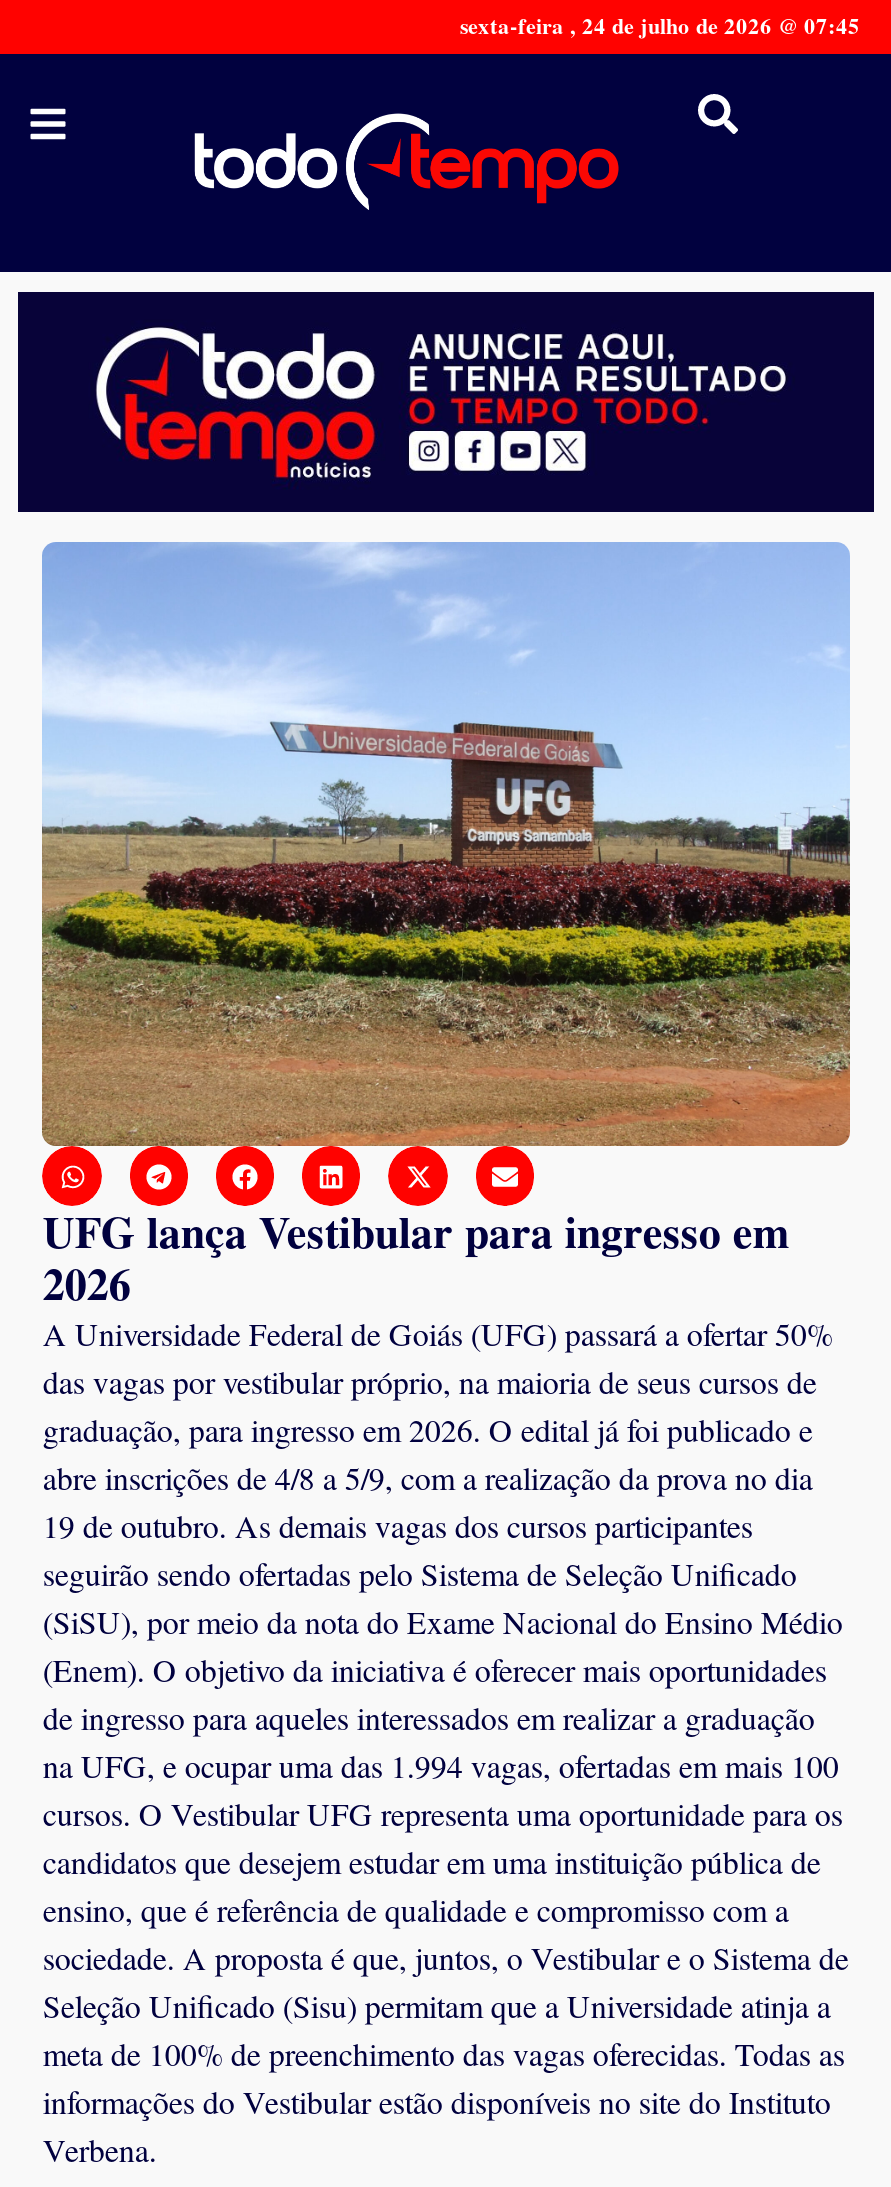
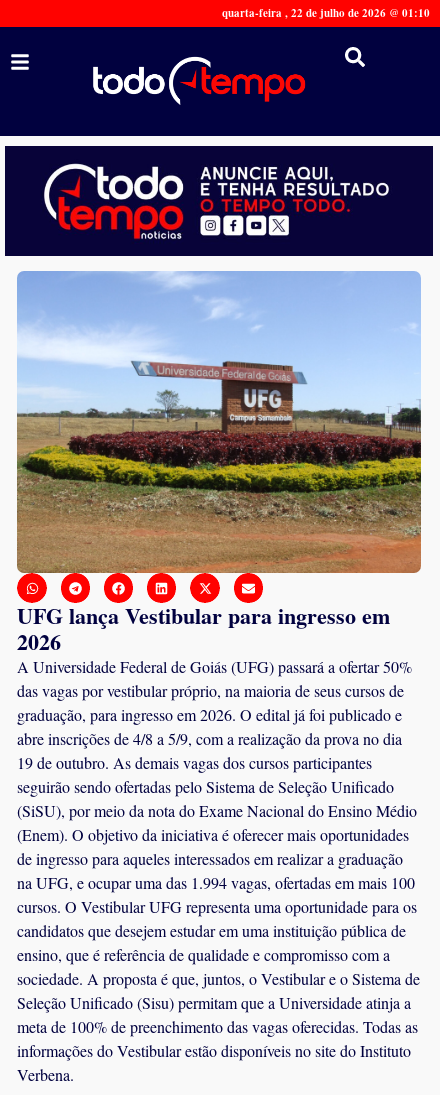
[460,10,860,42] sexta-feira , 24 de julho de 2026 @ 07:45 -> [222,5,430,21] quarta-feira , 22 de julho de 2026 @ 01:10

